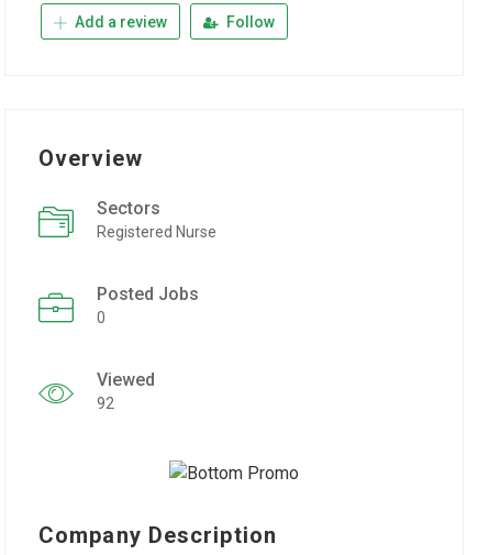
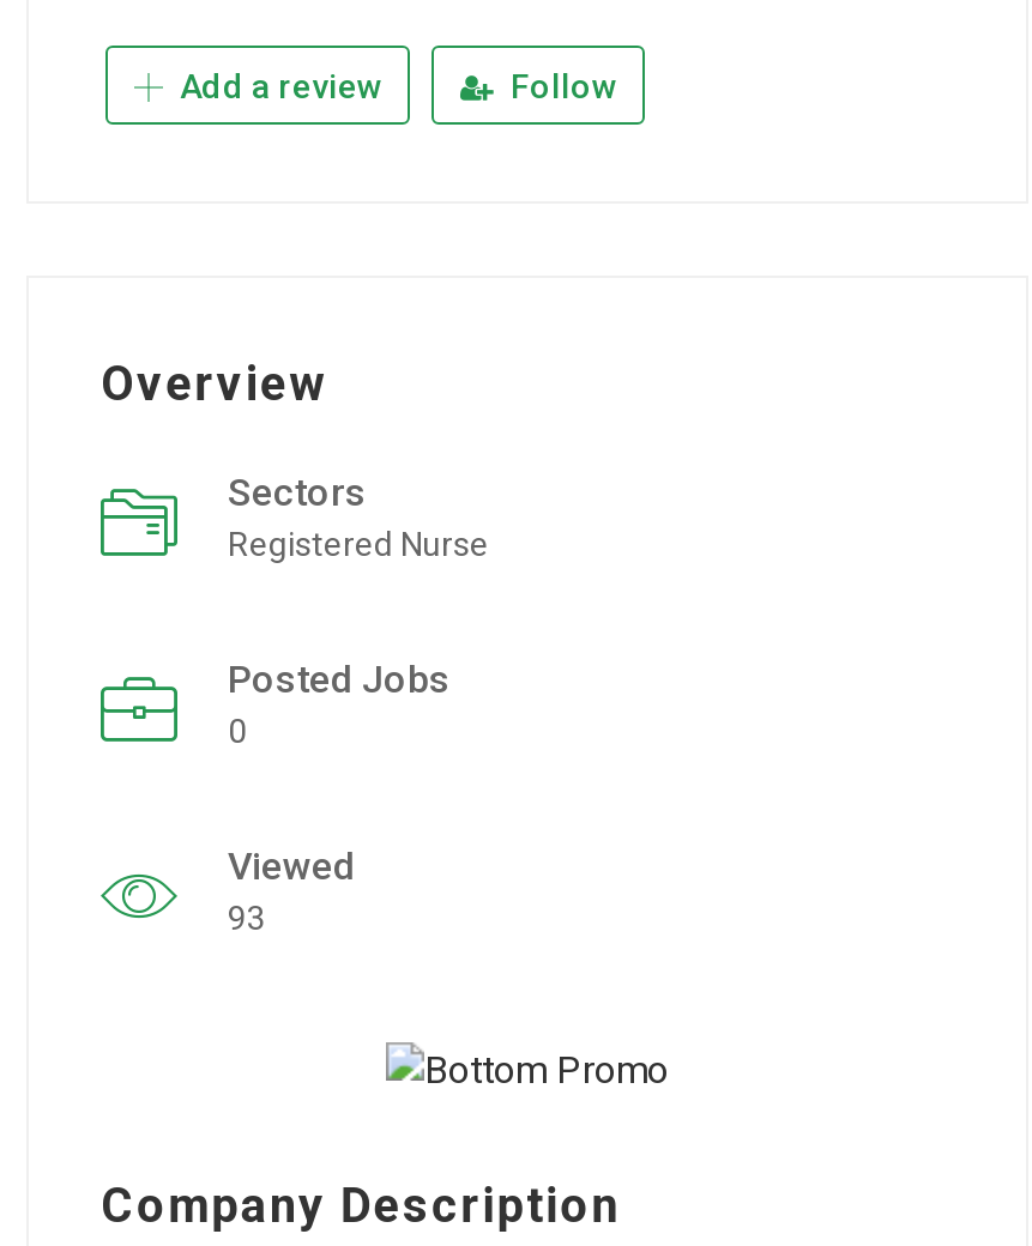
[97,395,114,412] 92 -> [228,899,266,937] 93

